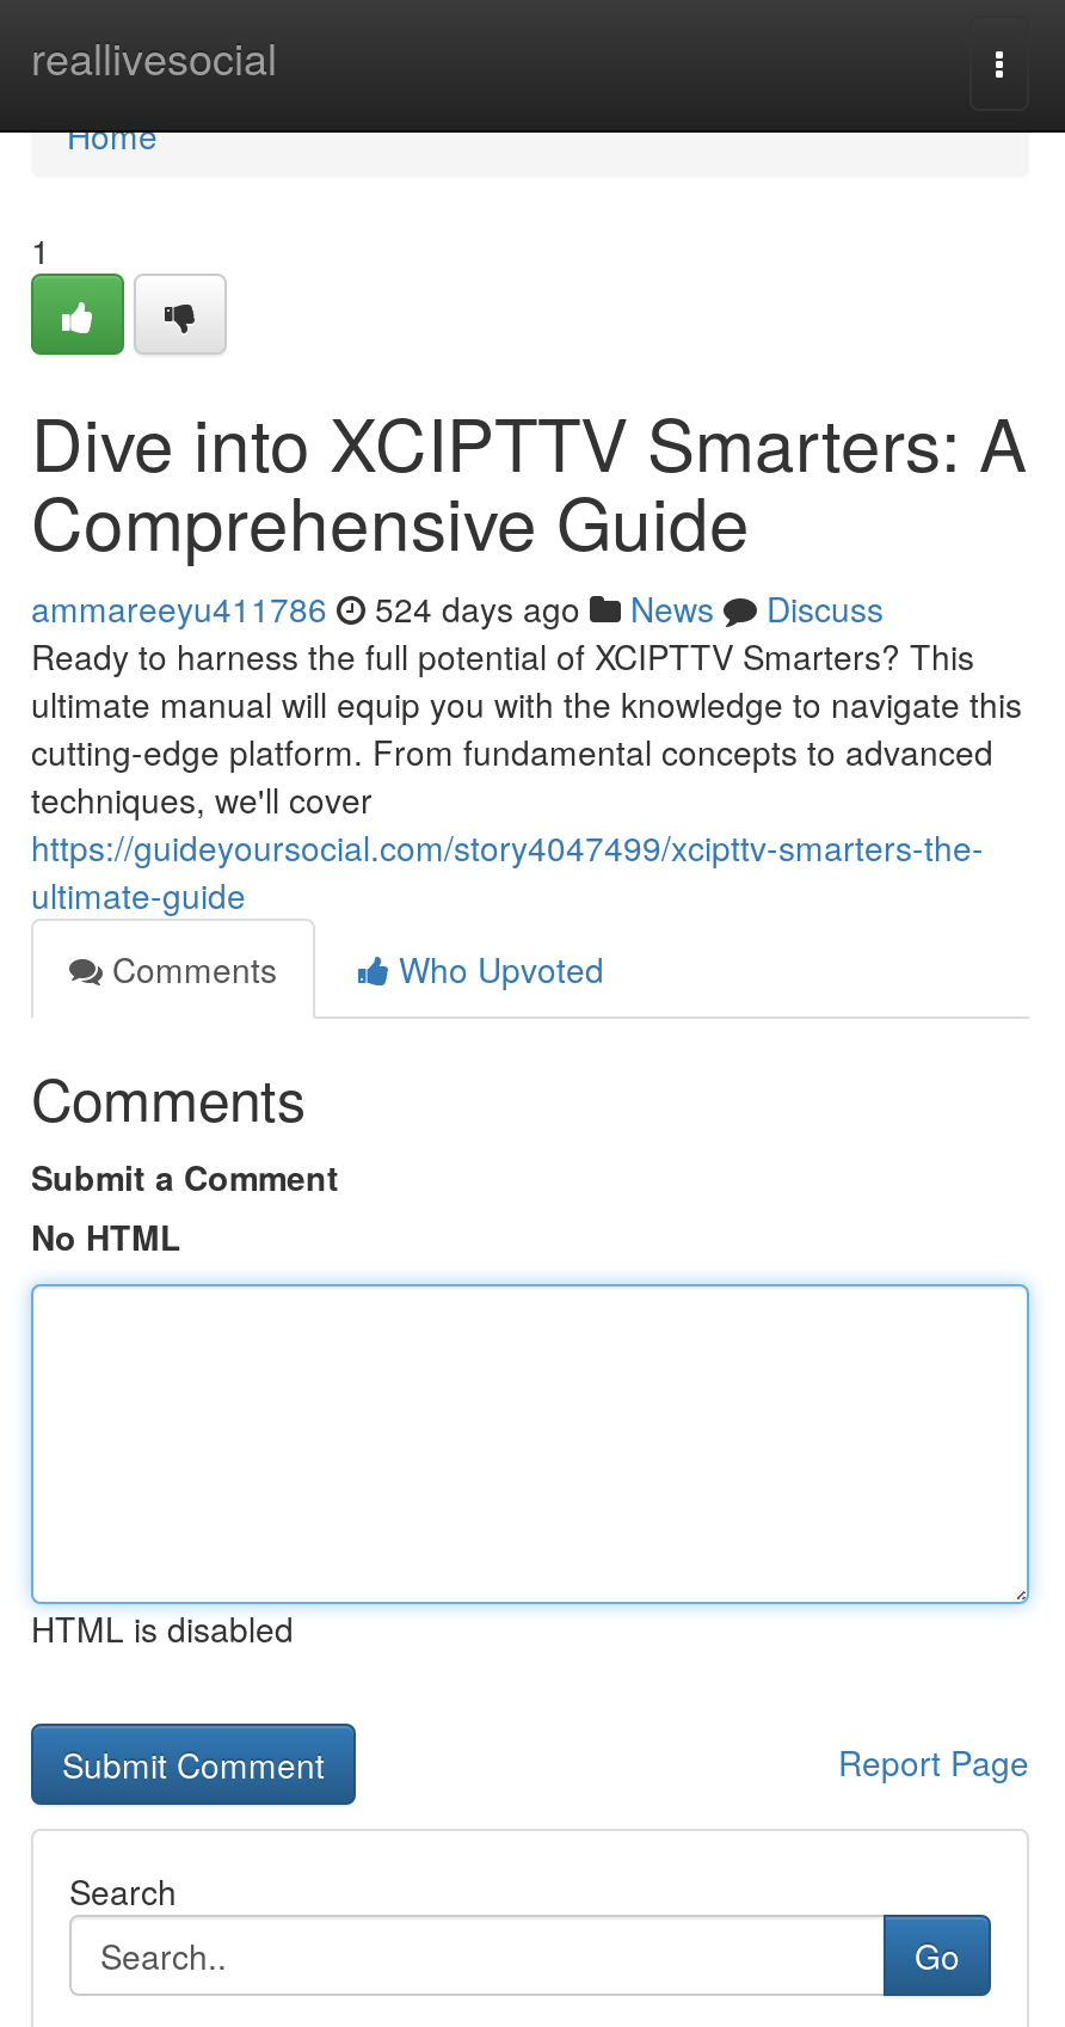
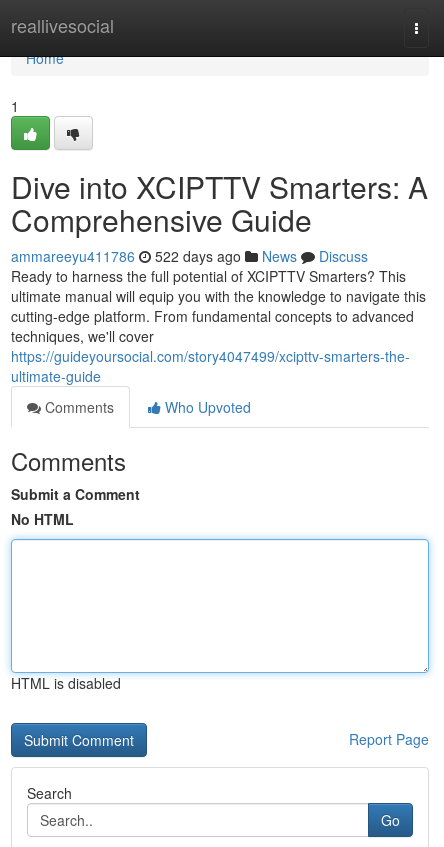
[31,584,884,632] ammareeyu411786 524 days ago News Discuss -> [11,246,368,266] ammareeyu411786 522 days ago News Discuss

